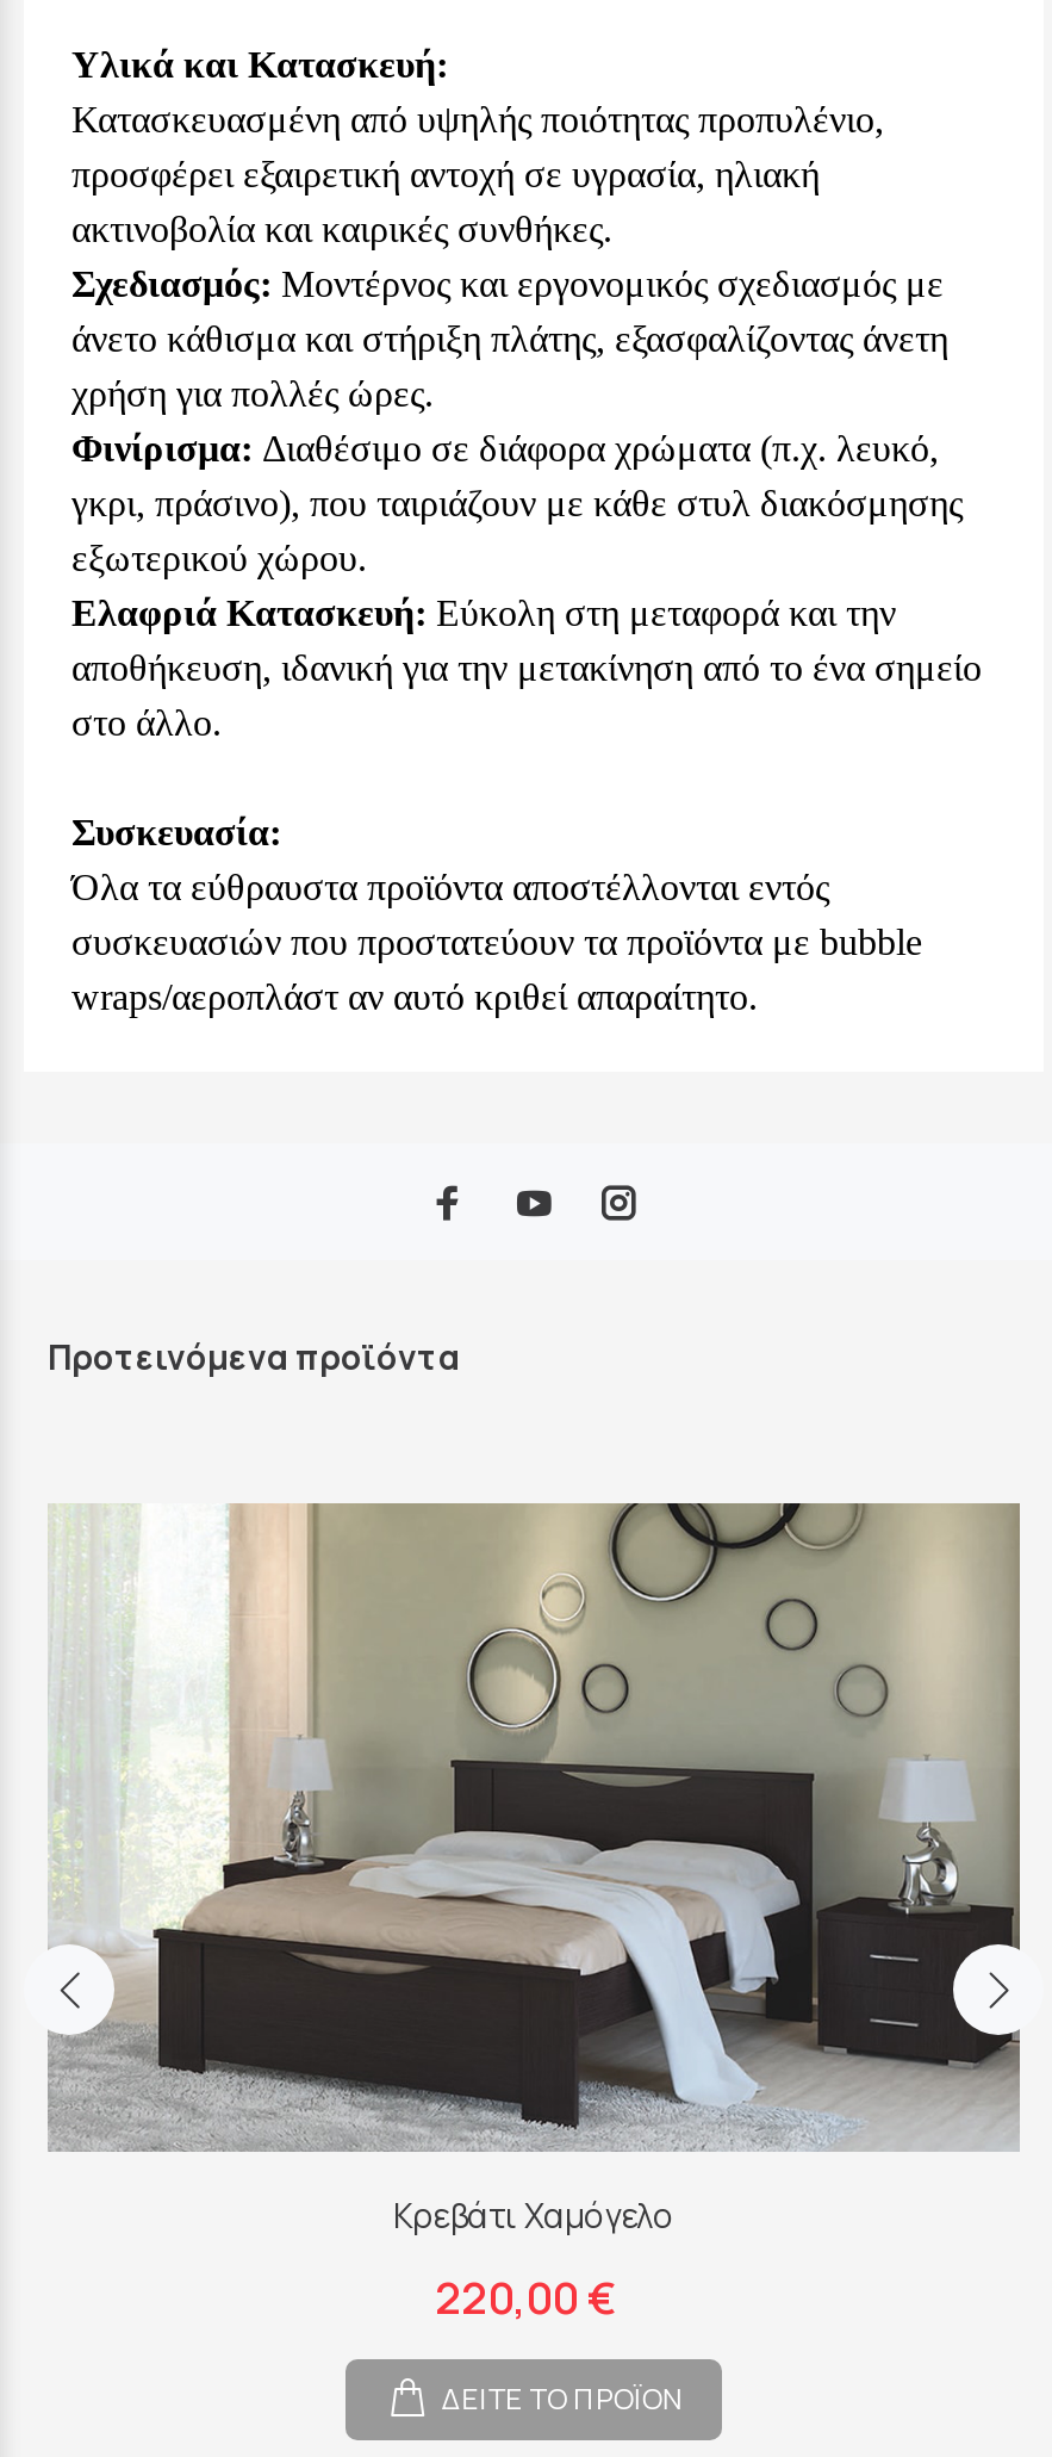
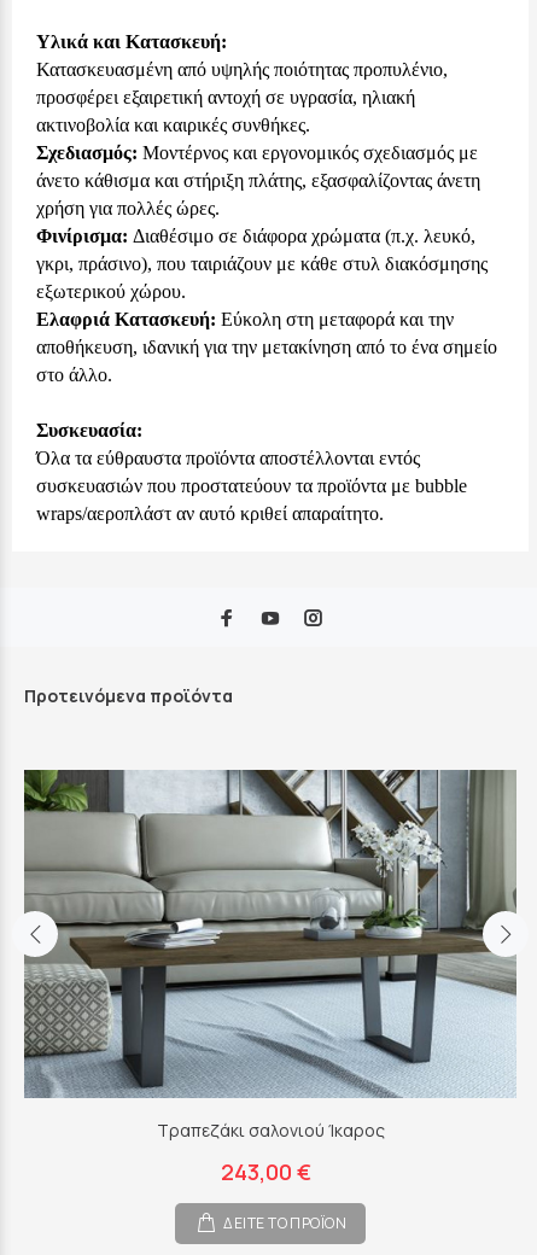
[48,1501,1022,2238] [image] | Κρεβάτι Χαμόγελο -> [23,769,516,1142] [image] | Τραπεζάκι σαλονιού Ίκαρος
[435,2269,616,2326] 220,00 € -> [221,1157,311,1186] 243,00 €

